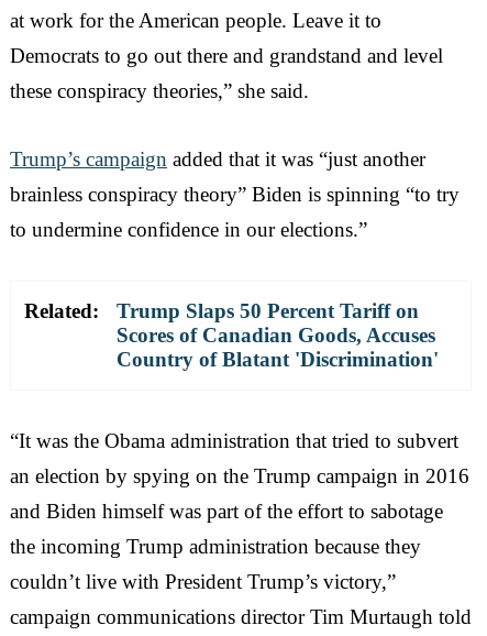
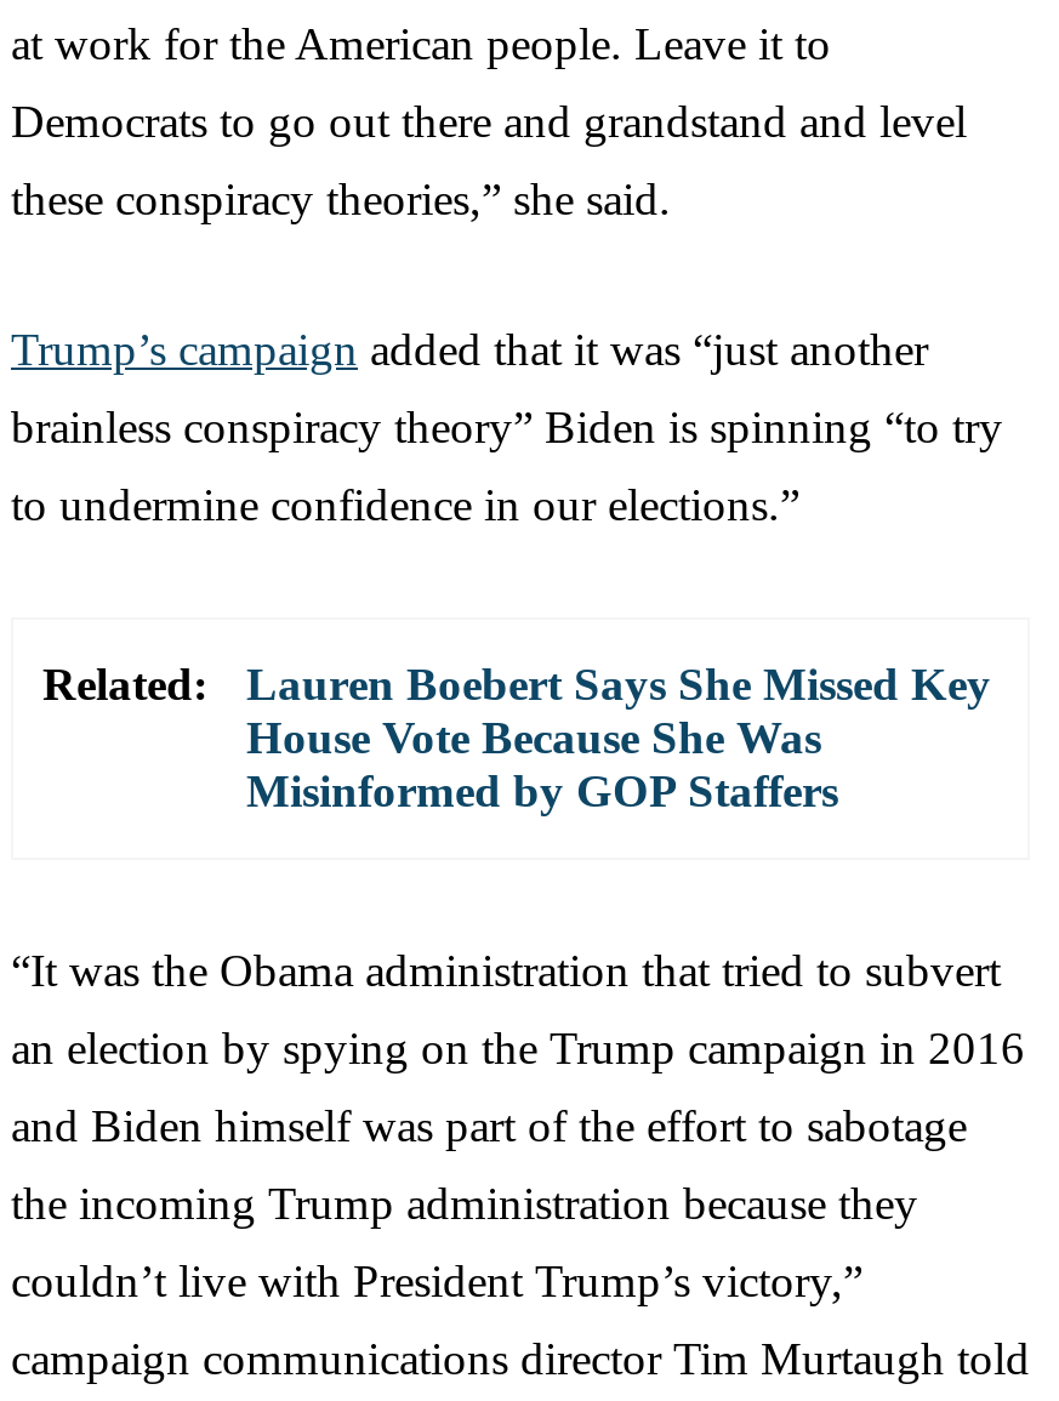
[117,299,439,370] Trump Slaps 50 Percent Tariff on | Scores of Canadian Goods, Accuses | Country of Blatant 'Discrimination' -> [246,658,991,815] Lauren Boebert Says She Missed Key | House Vote Because She Was | Misinformed by GOP Staffers

